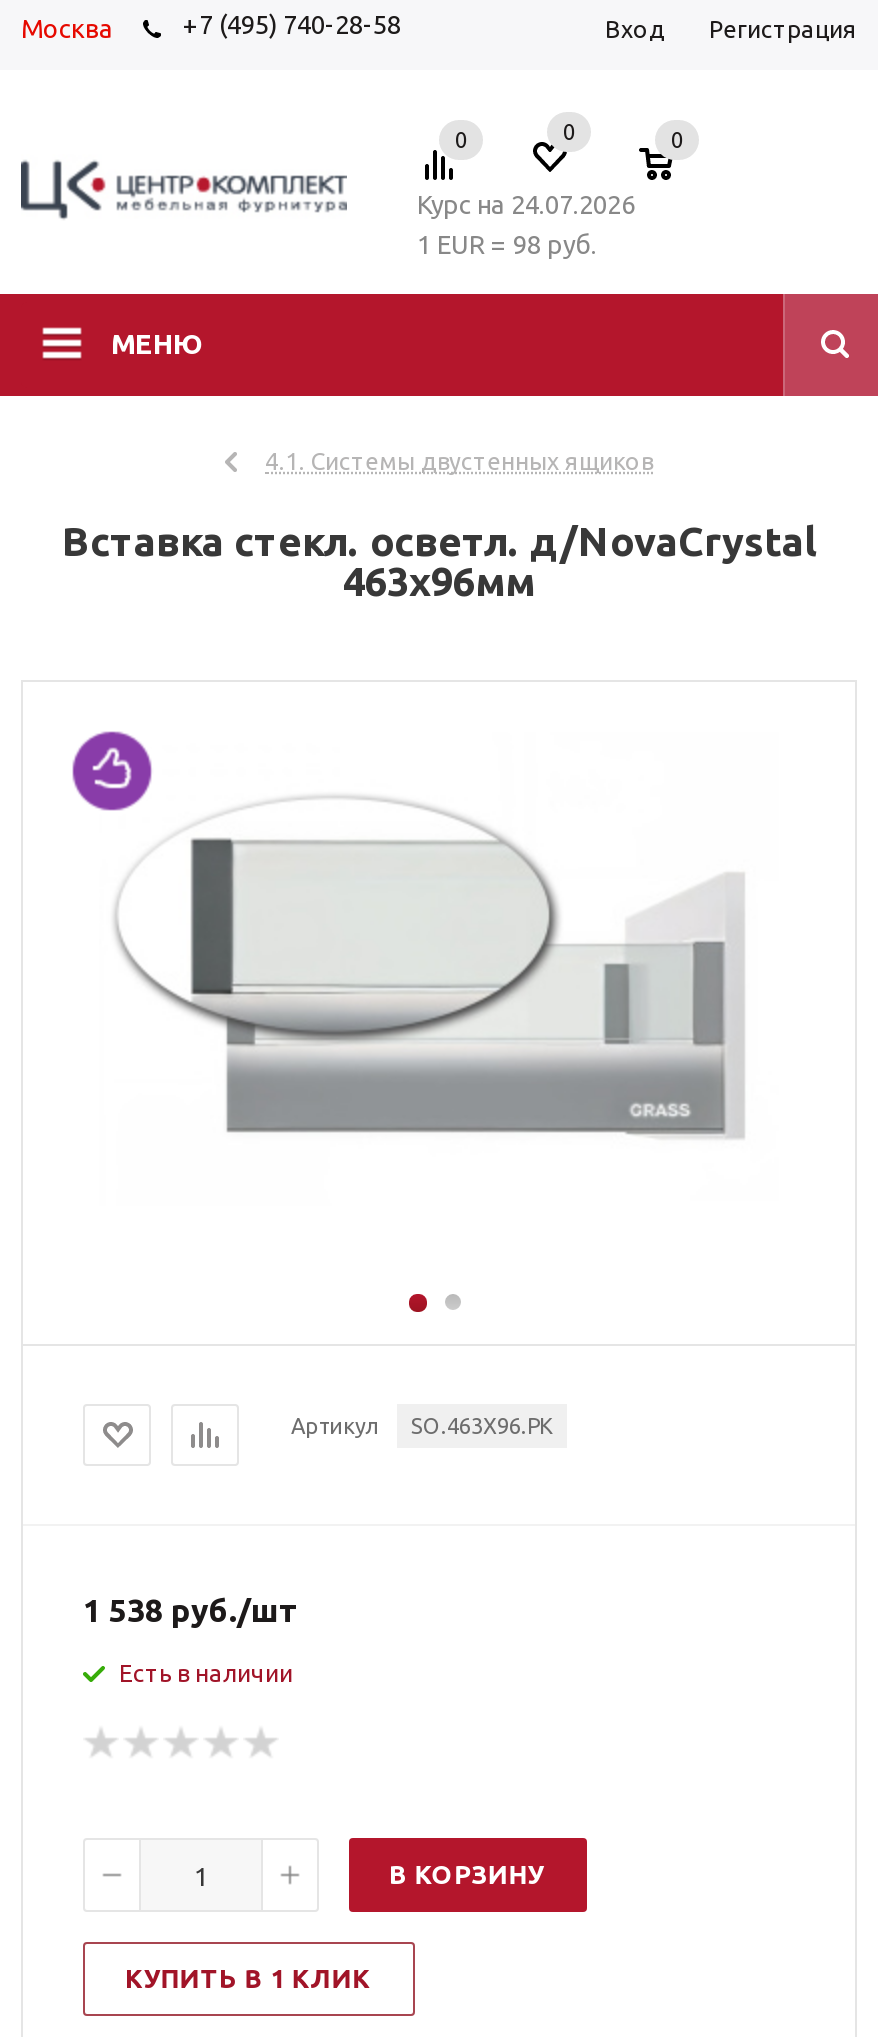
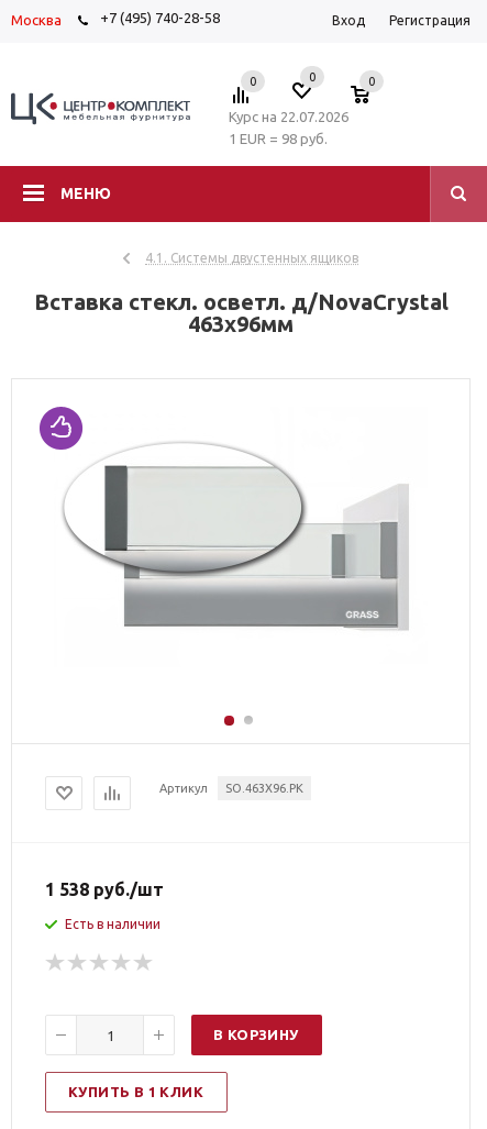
[417,190,635,218] Курс на 24.07.2026 -> [229,109,348,124] Курс на 22.07.2026

